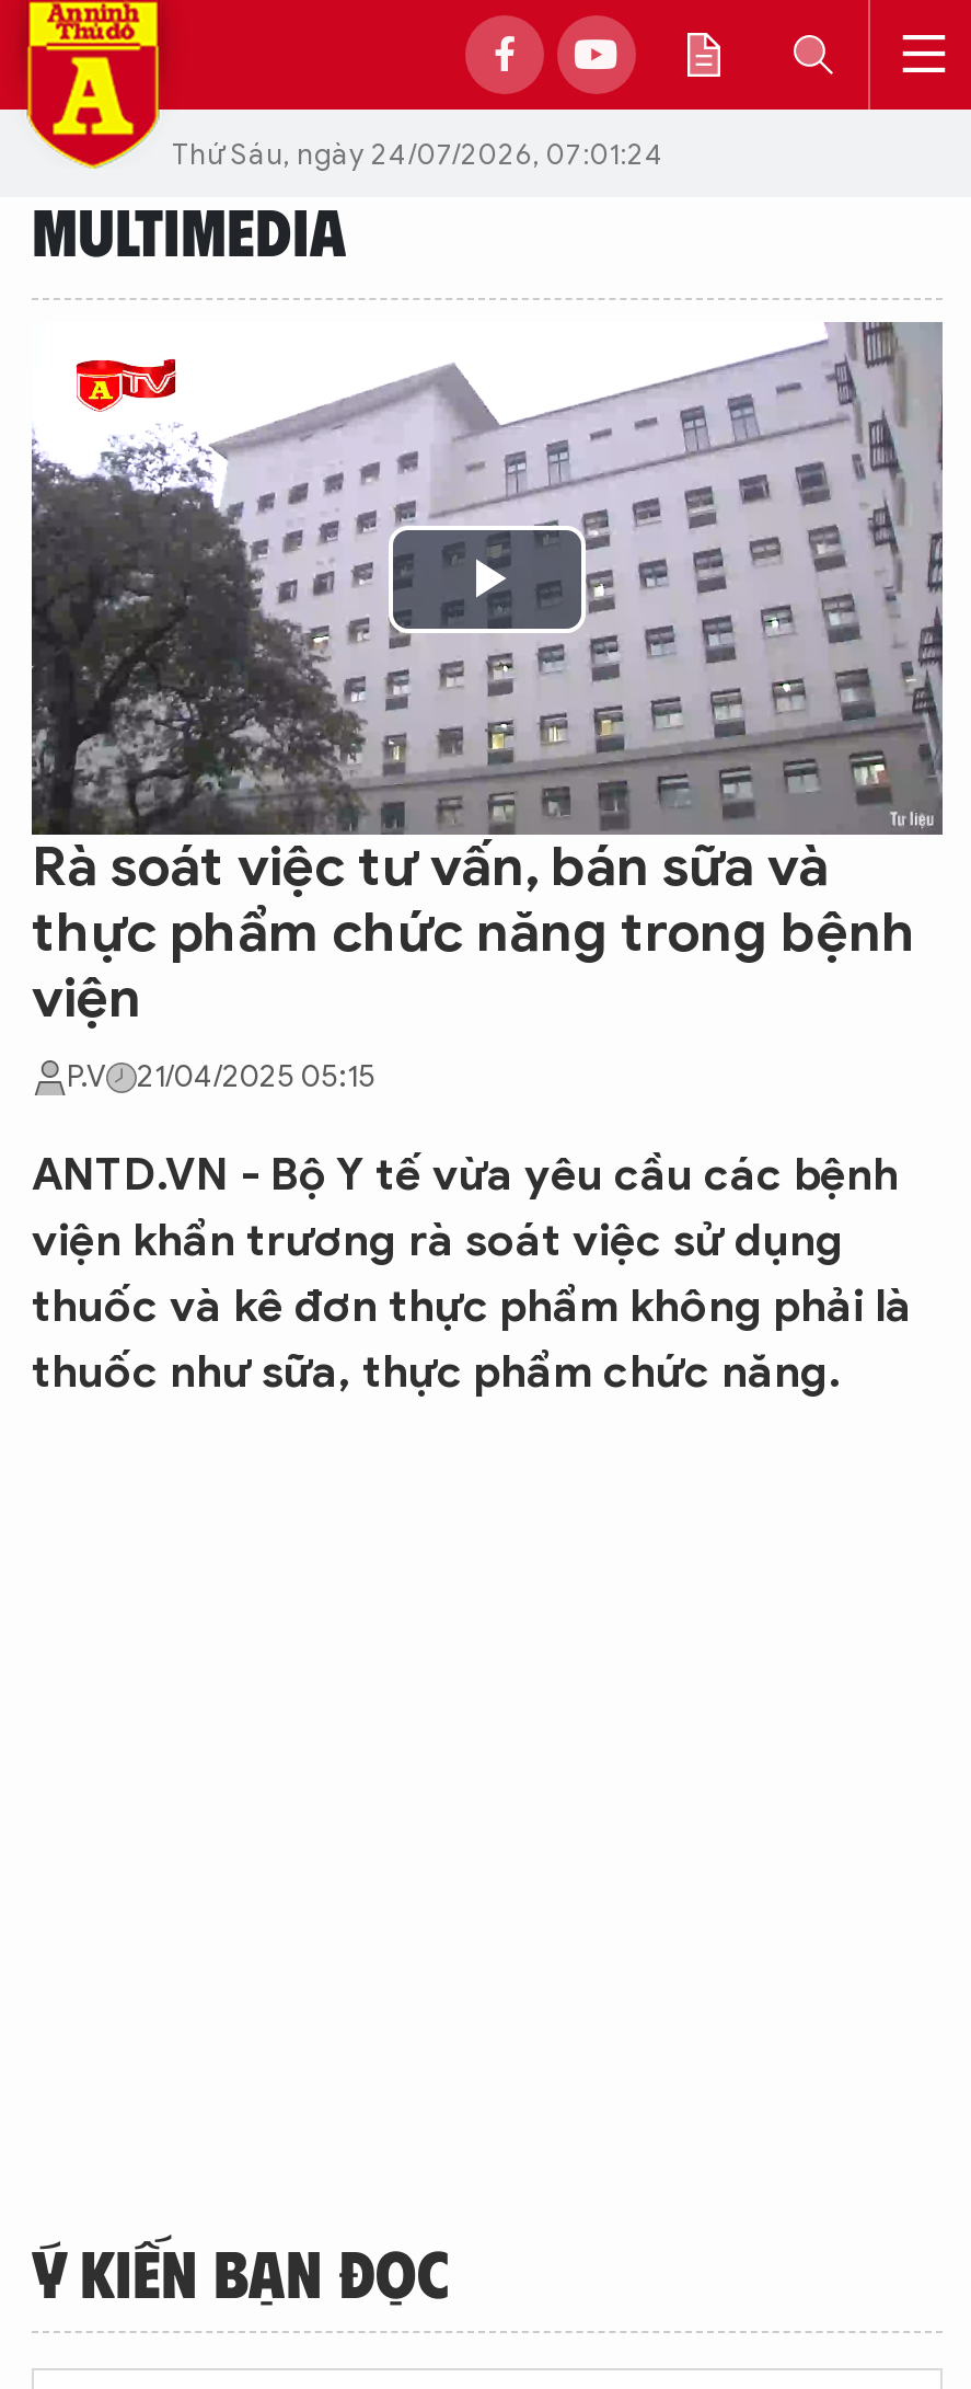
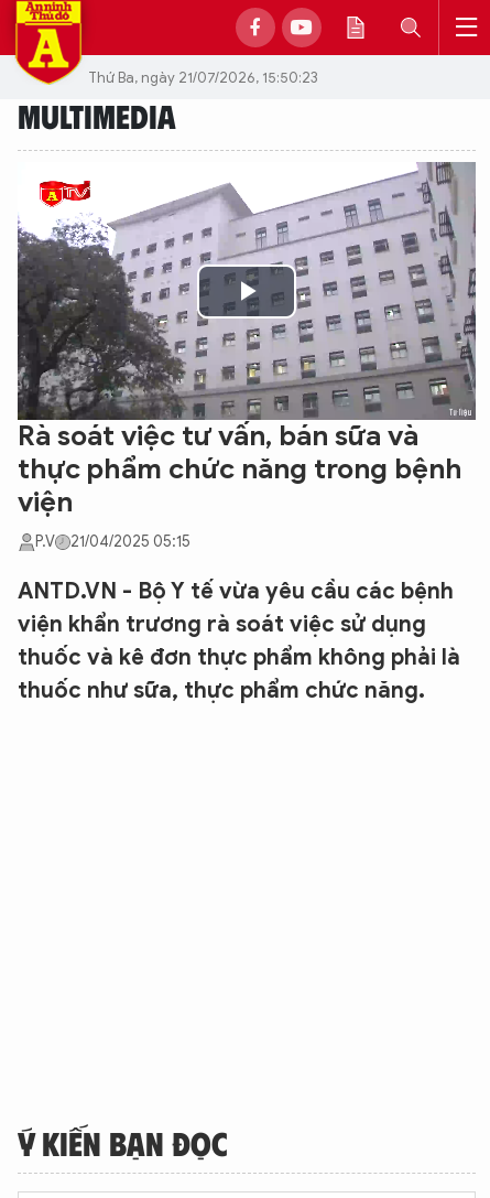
[172,135,664,172] Thứ Sáu, ngày 24/07/2026, 07:01:24 -> [88,68,318,87] Thứ Ba, ngày 21/07/2026, 15:50:23

